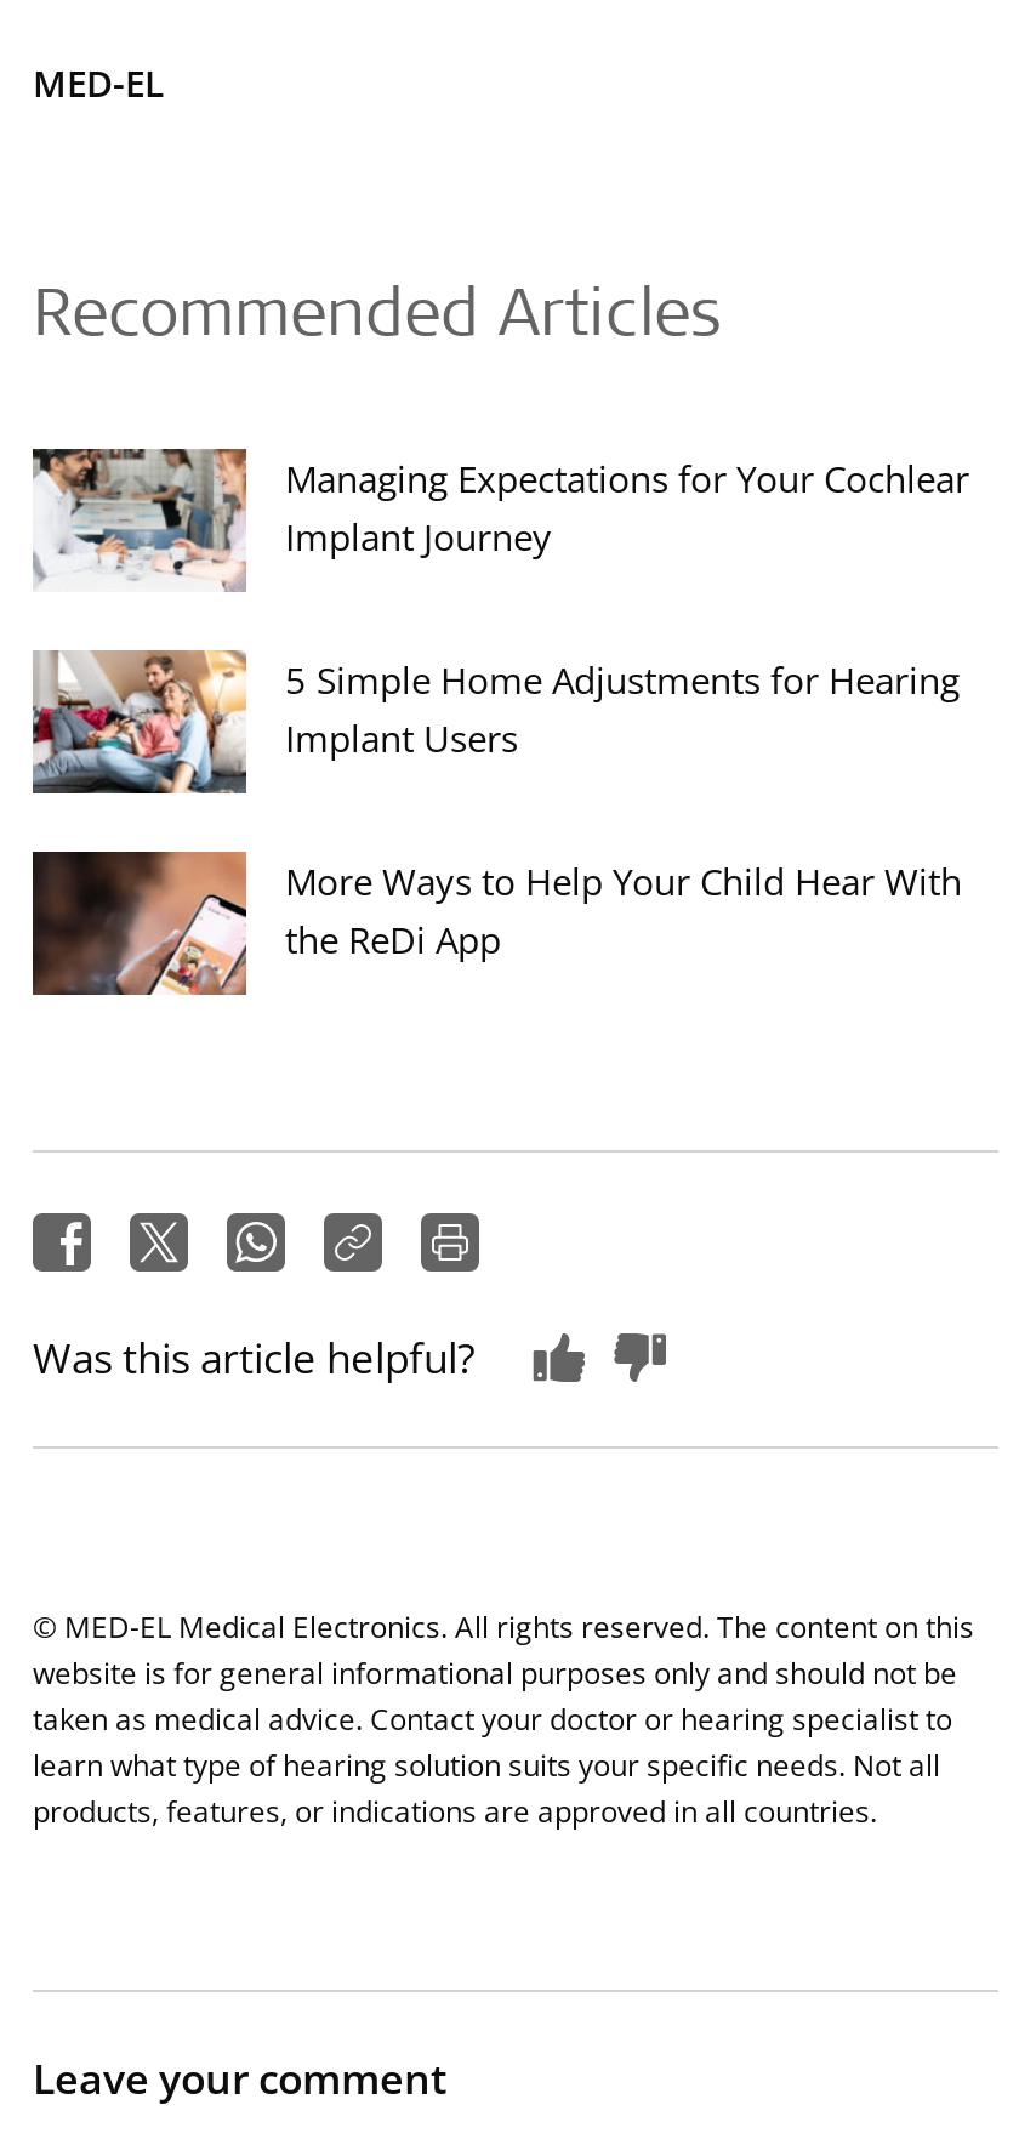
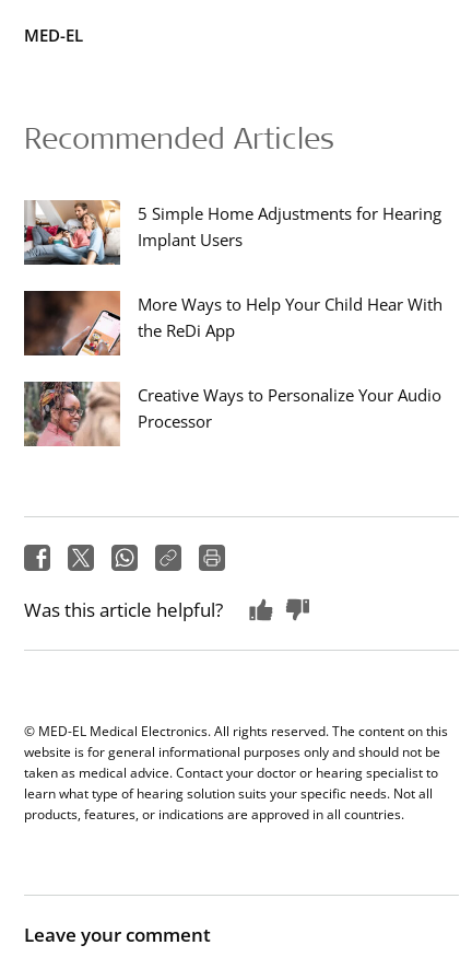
[33,446,969,590] [image] | Managing Expectations for Your Cochlear | Implant Journey -> none
moved [28,645,962,963] -> [22,198,442,341]: [image] | 5 Simple Home Adjustments for Hearing | Implant Users | More Ways to Help Your Child Hear With | the ReDi App
none -> [23,381,441,447] [image] | Creative Ways to Personalize Your Audio | Processor

